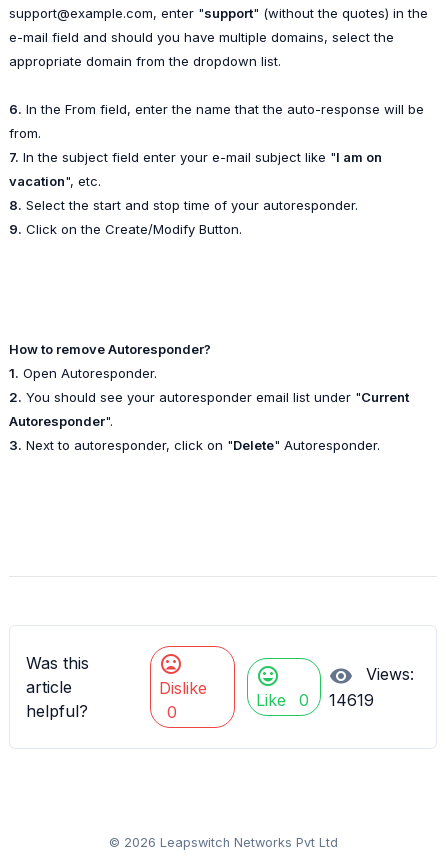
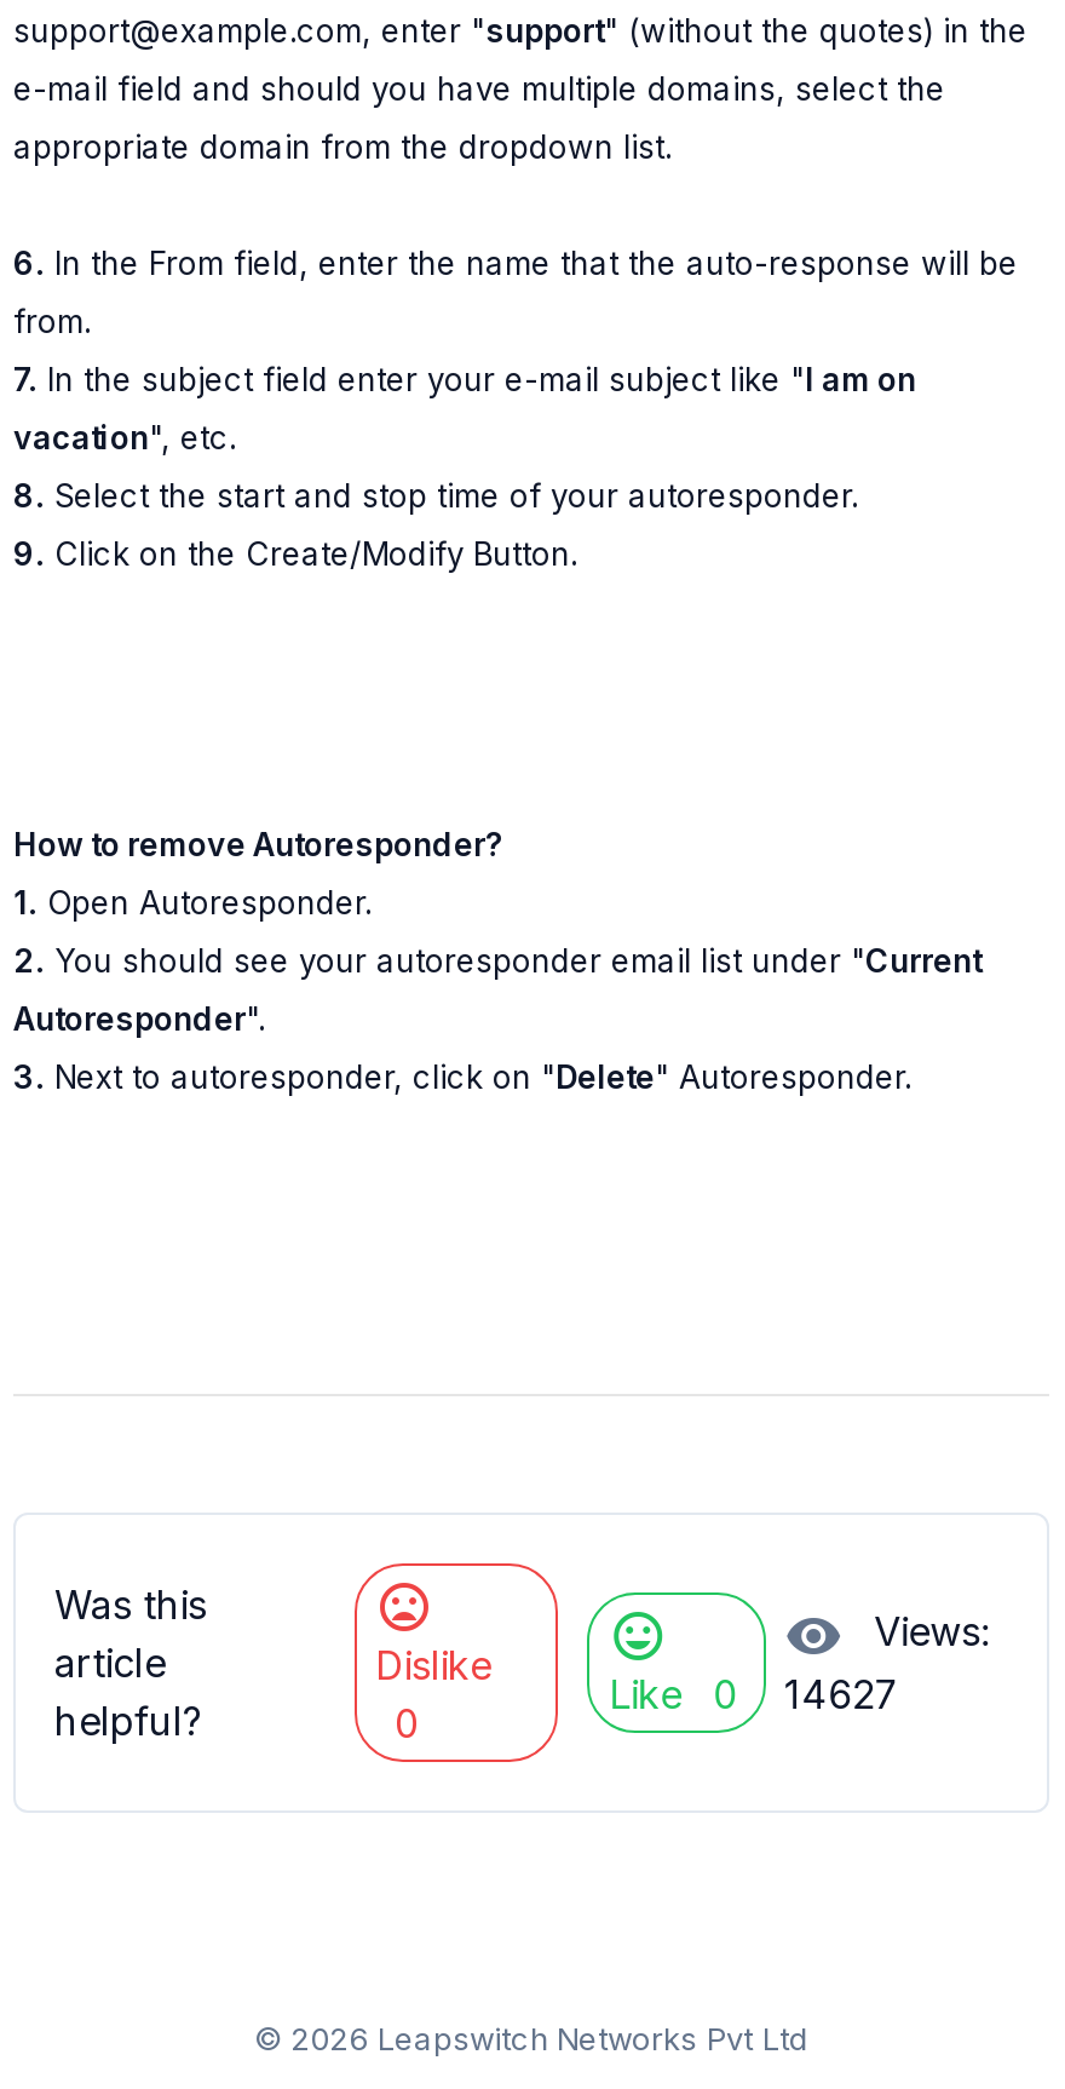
[256,690,374,710] Like 0 14619 -> [609,1669,898,1717] Like 0 14627

